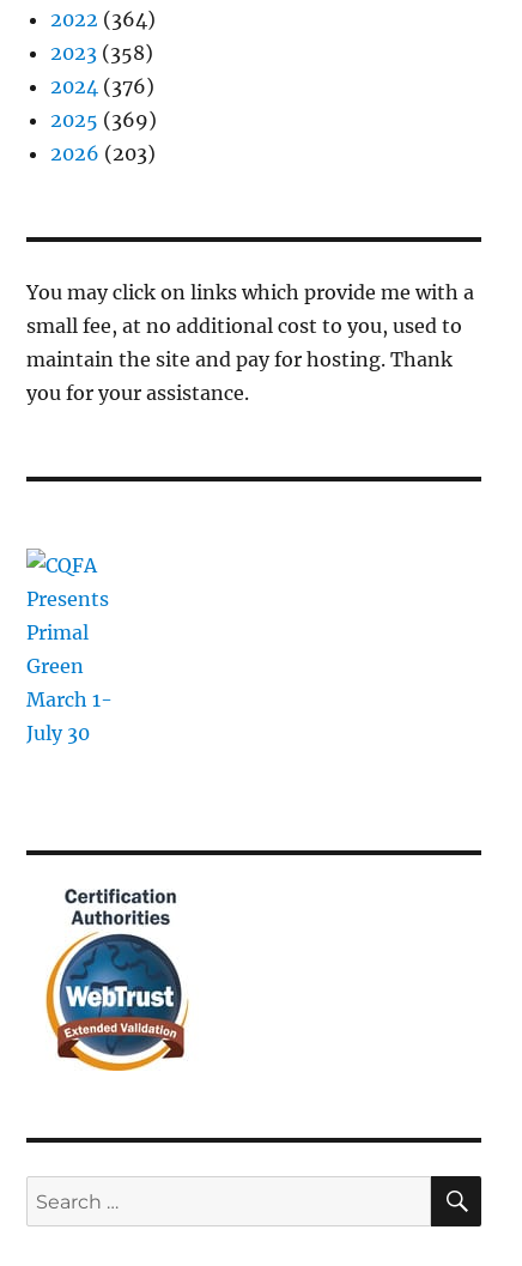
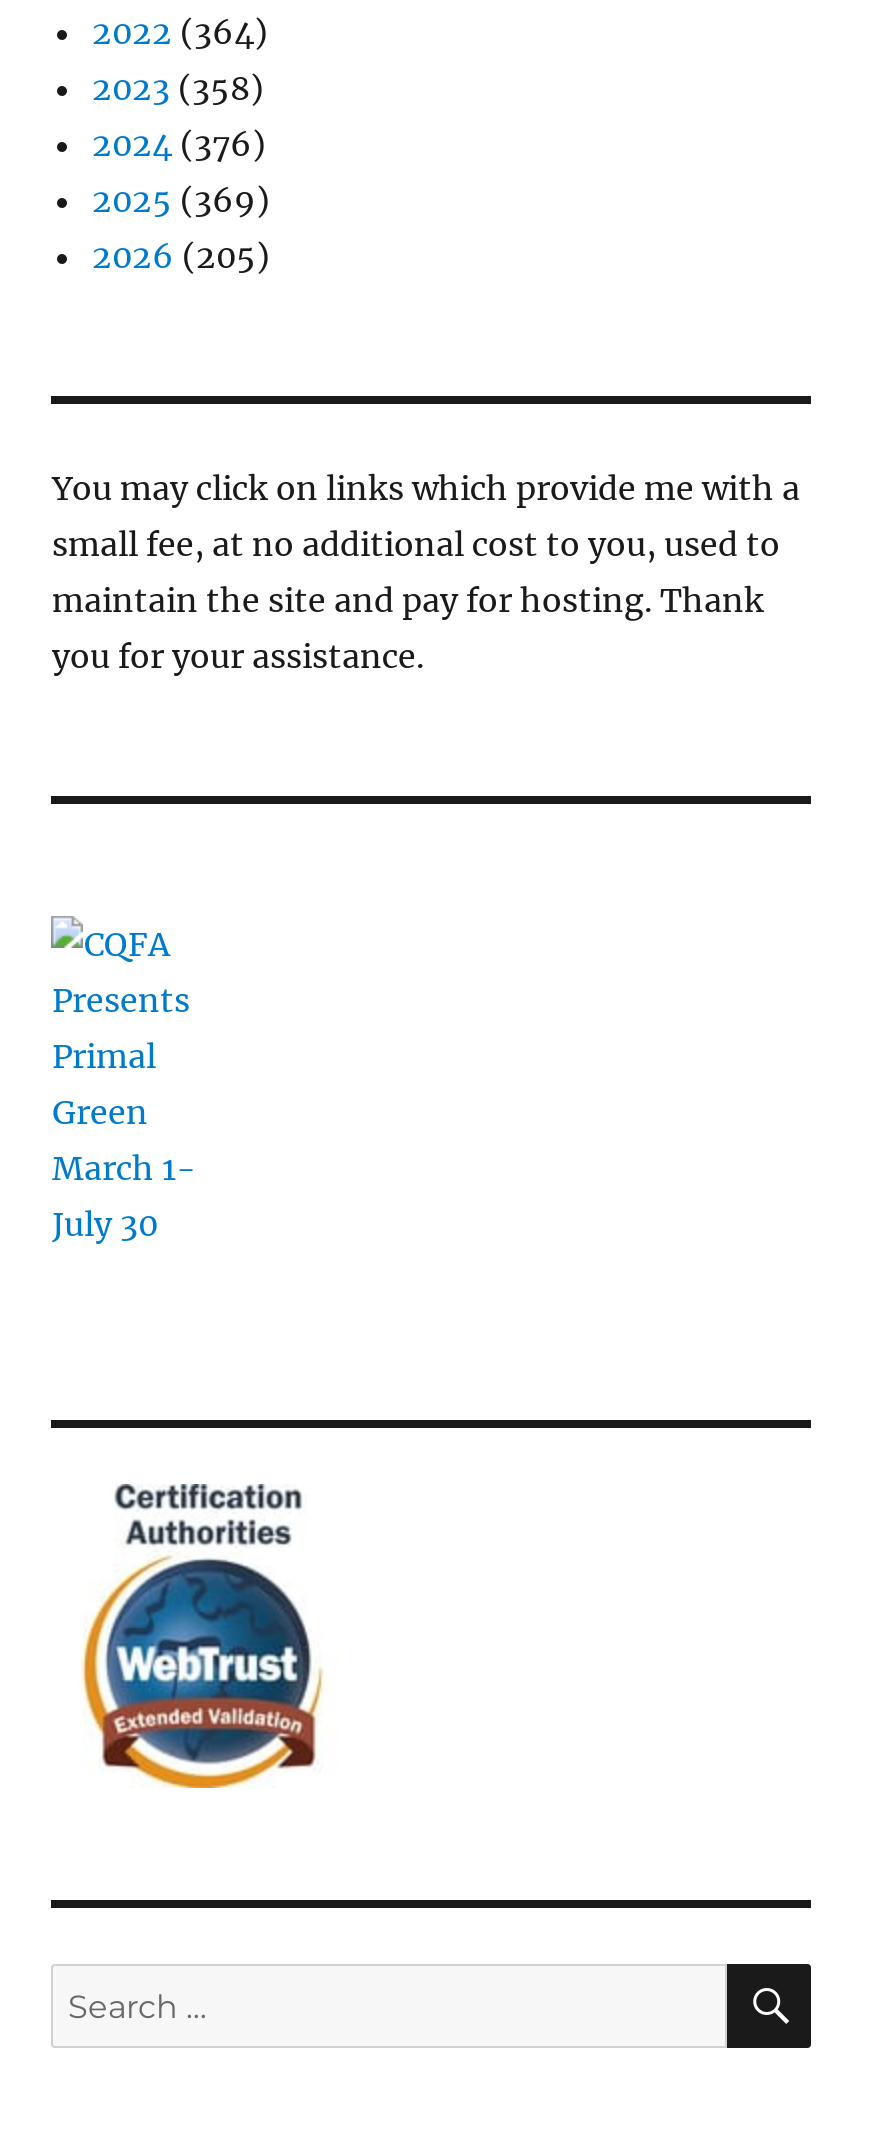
[51,141,156,165] 2026 (203) -> [92,236,270,276] 2026 (205)

